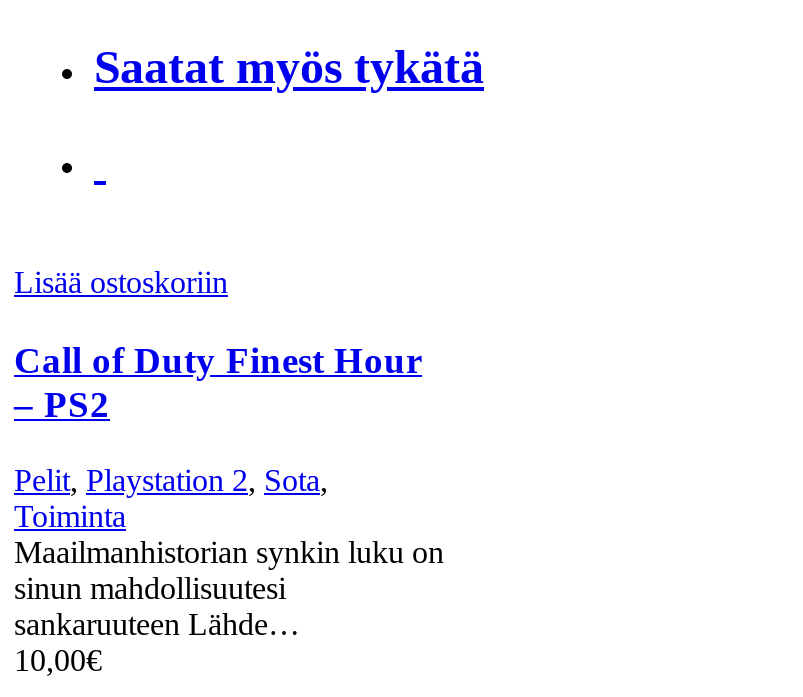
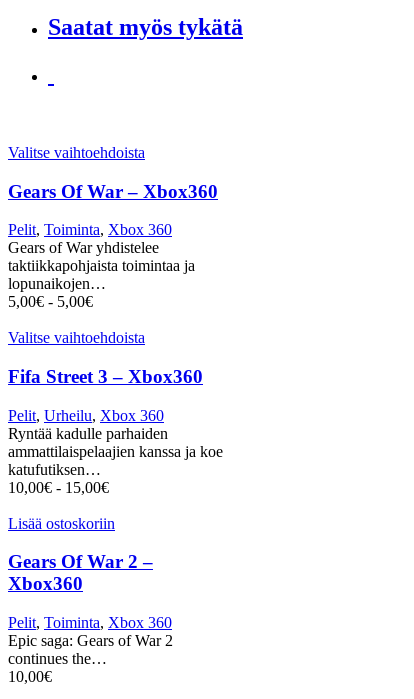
none -> [8,144,223,496] Valitse vaihtoehdoista | Gears Of War – Xbox360 | Pelit, Toiminta, Xbox 360 | Gears of War yhdistelee | taktiikkapohjaista toimintaa ja | lopunaikojen… | 5,00€- 5,00€ | Valitse vaihtoehdoista | Fifa Street 3 – Xbox360 | Pelit, Urheilu, Xbox 360 | Ryntää kadulle parhaiden | ammattilaispelaajien kanssa ja koe | katufutiksen… | 10,00€- 15,00€
moved [14,265,228,299] -> [8,515,115,532]: Lisää ostoskoriin
[14,338,422,424] Call of Duty Finest Hour | – PS2 -> [8,551,153,594] Gears Of War 2 – | Xbox360
[14,464,444,642] Pelit, Playstation 2, Sota, | Toiminta | Maailmanhistorian synkin luku on | sinun mahdollisuutesi | sankaruuteen Lähde… -> [8,614,173,667] Pelit, Toiminta, Xbox 360 | Epic saga: Gears of War 2 | continues the…

